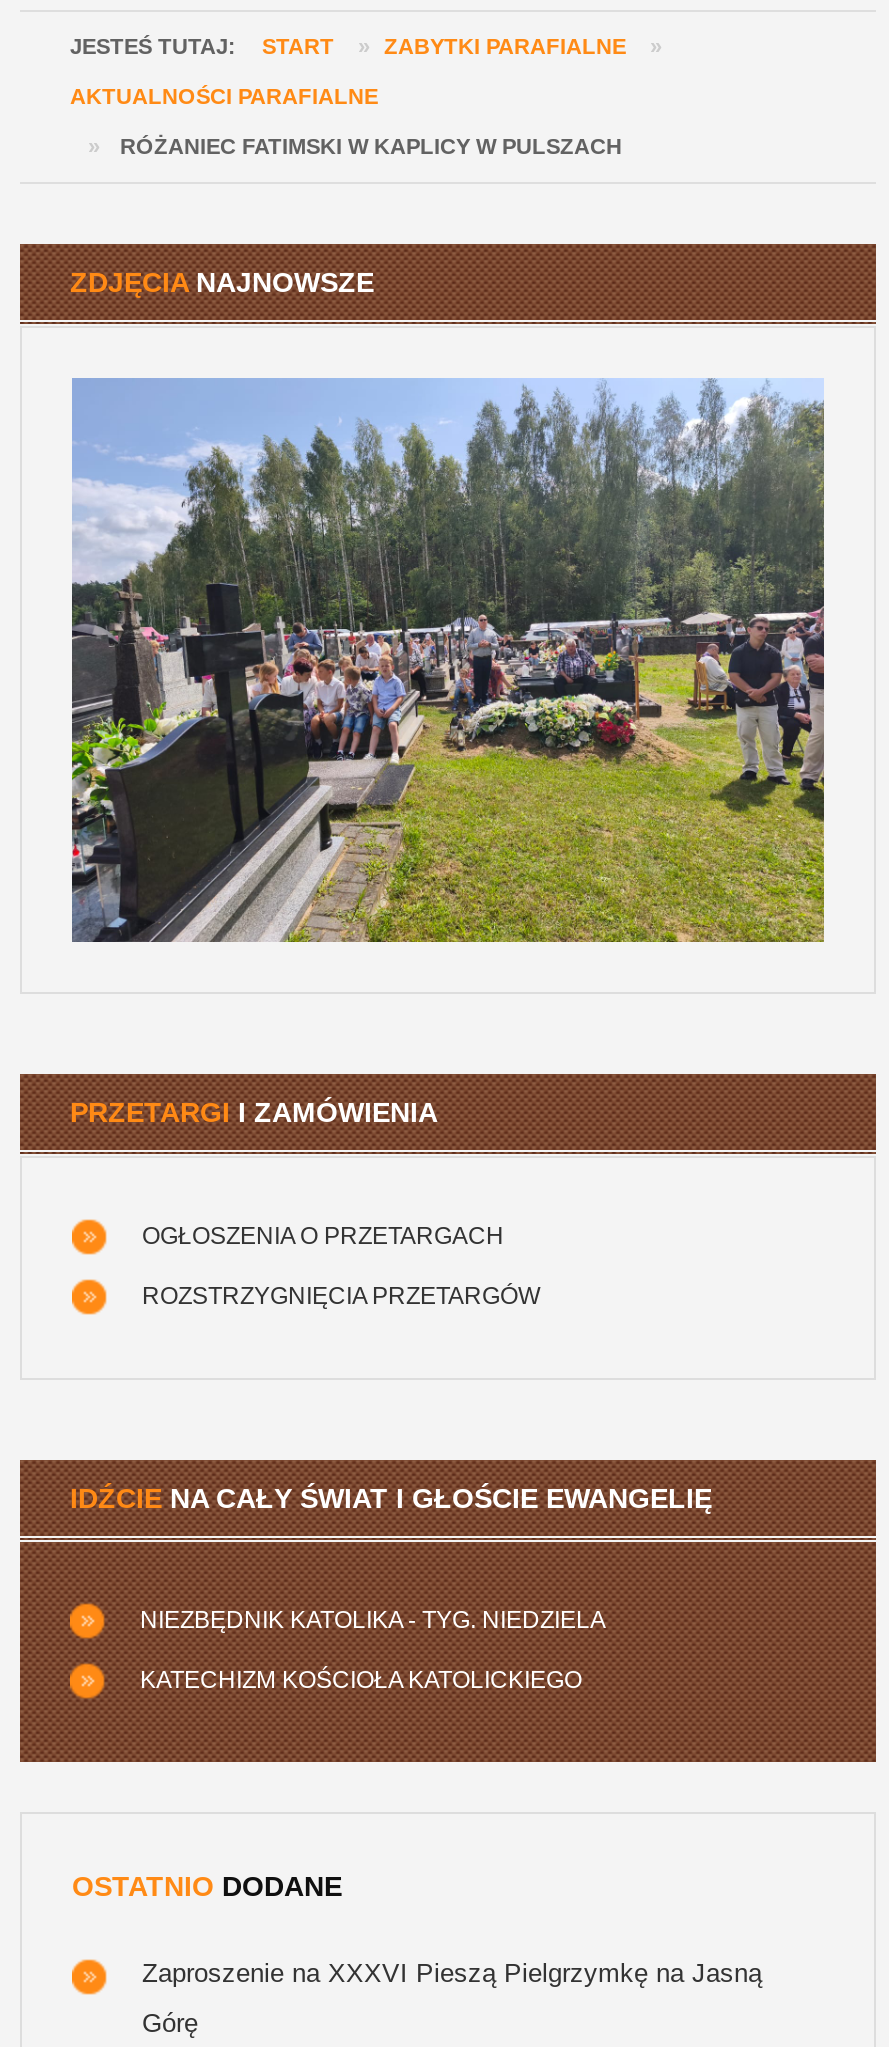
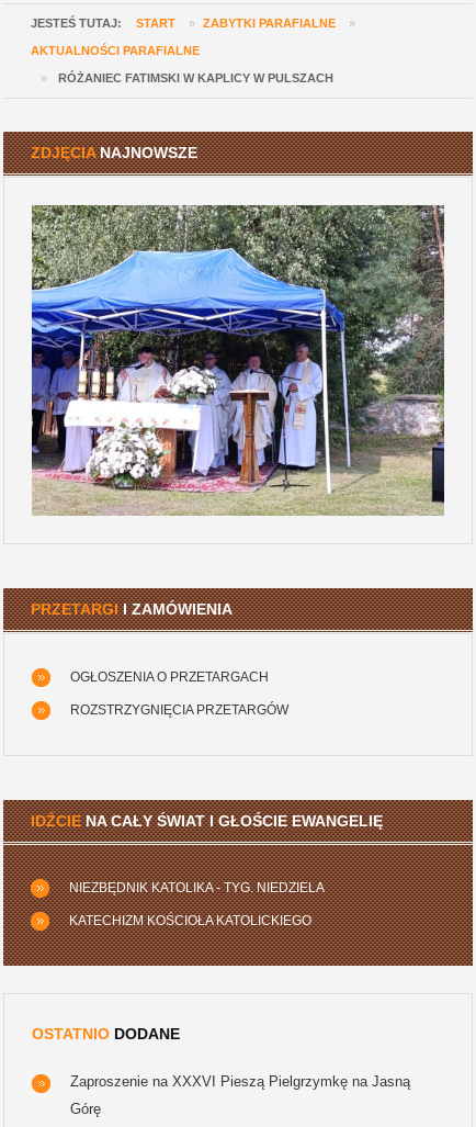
[70,378,826,944] [image] -> [31,204,445,516] [image]

